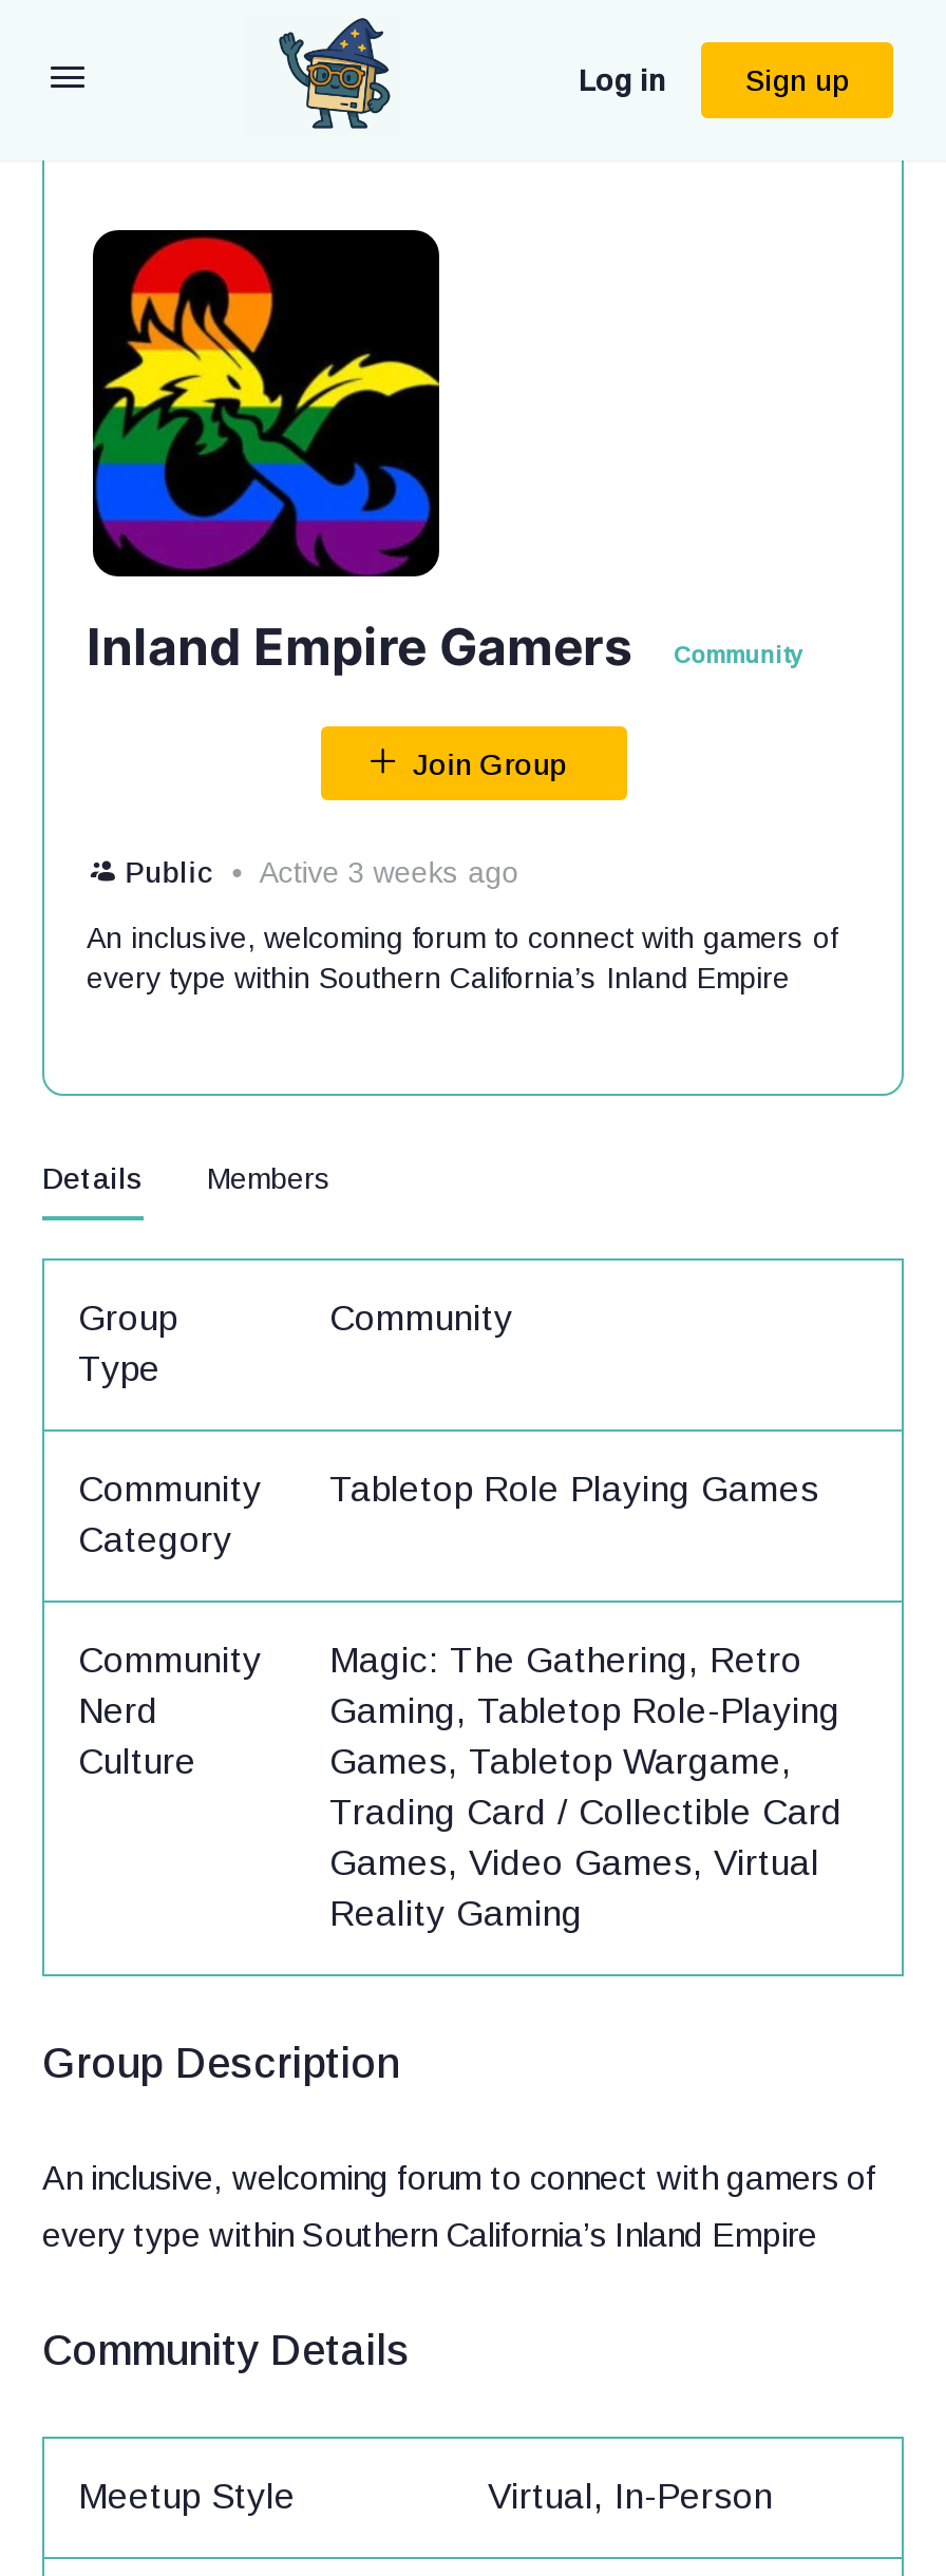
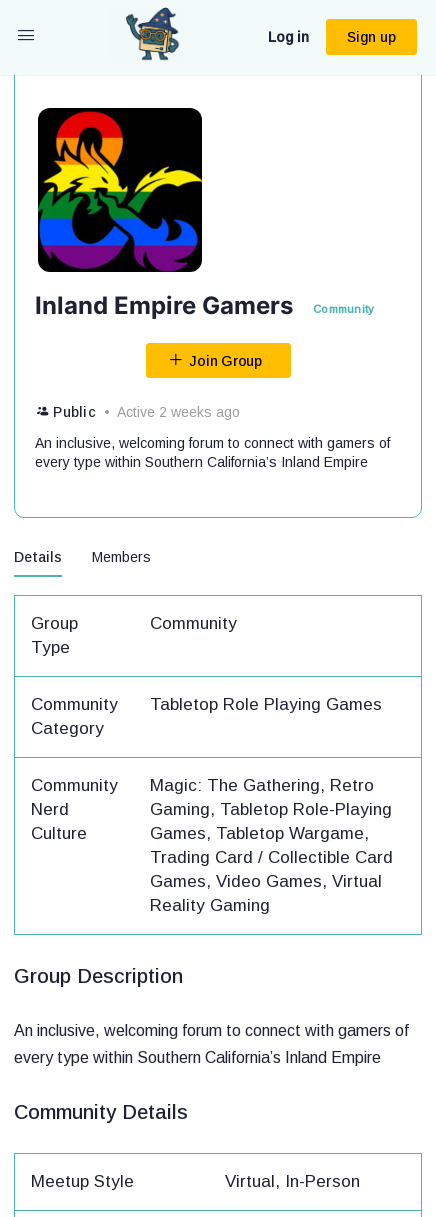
[253,855,519,889] Active 3 weeks ago -> [114,404,240,420] Active 2 weeks ago

